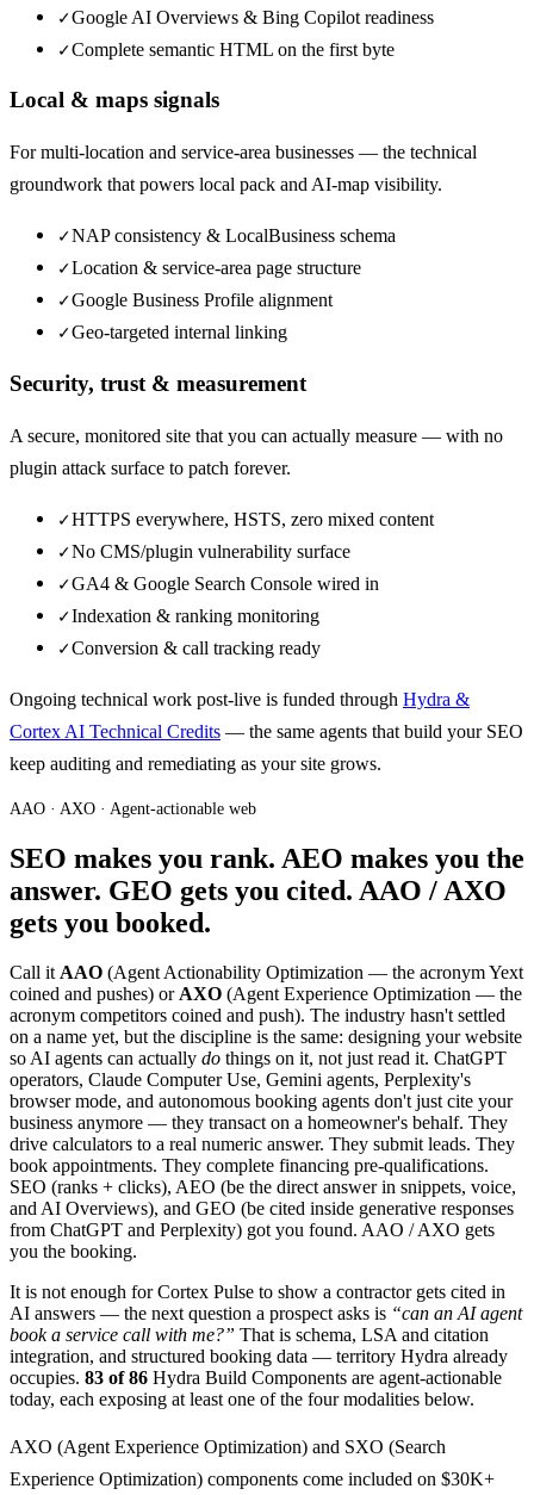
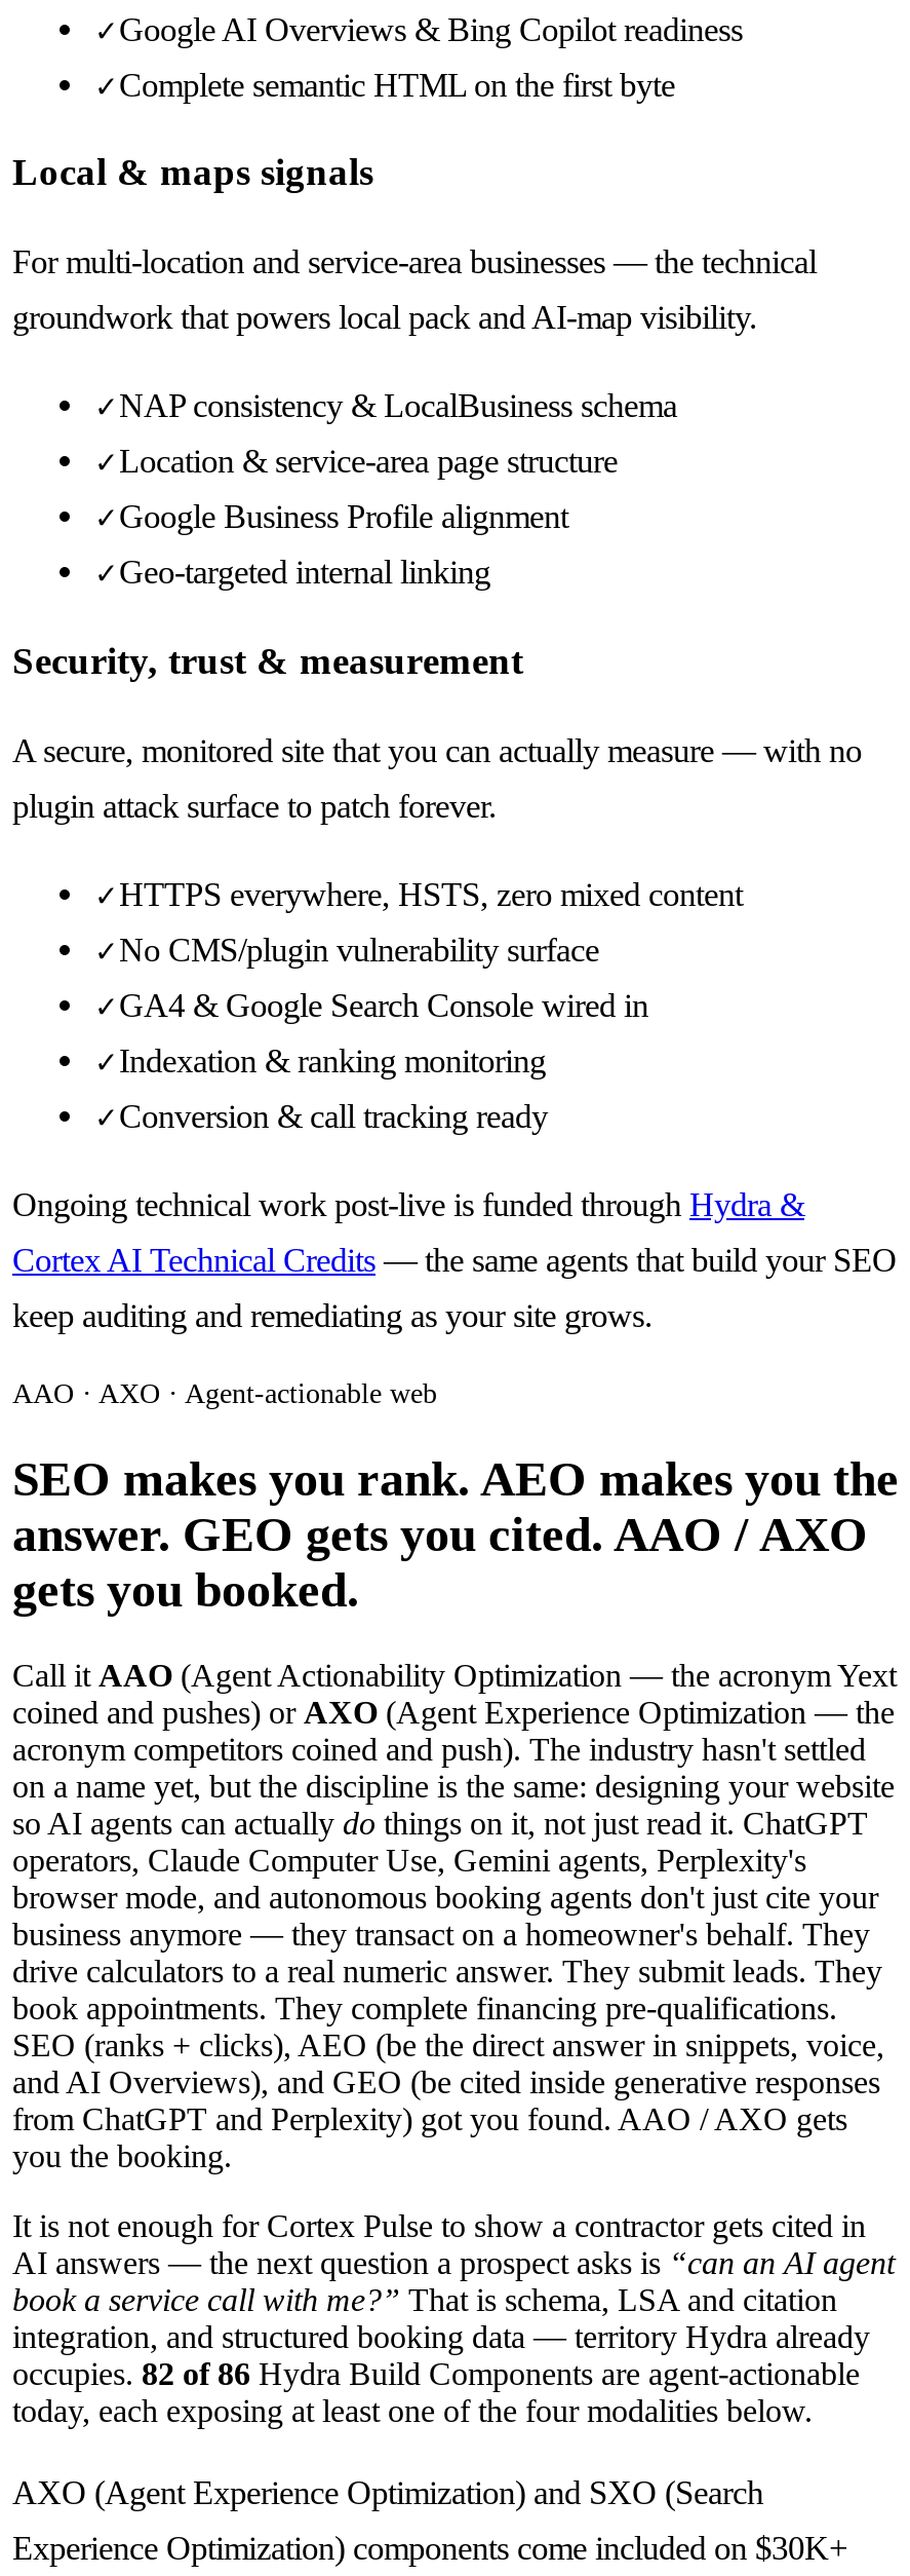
[10,1368,502,1388] occupies. 83 of 86 Hydra Build Components are agent-actionable -> [12,2357,860,2392] occupies. 82 of 86 Hydra Build Components are agent-actionable

